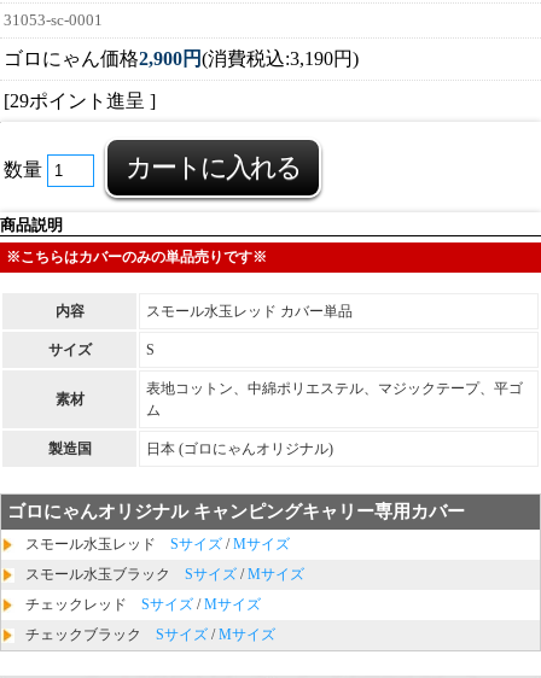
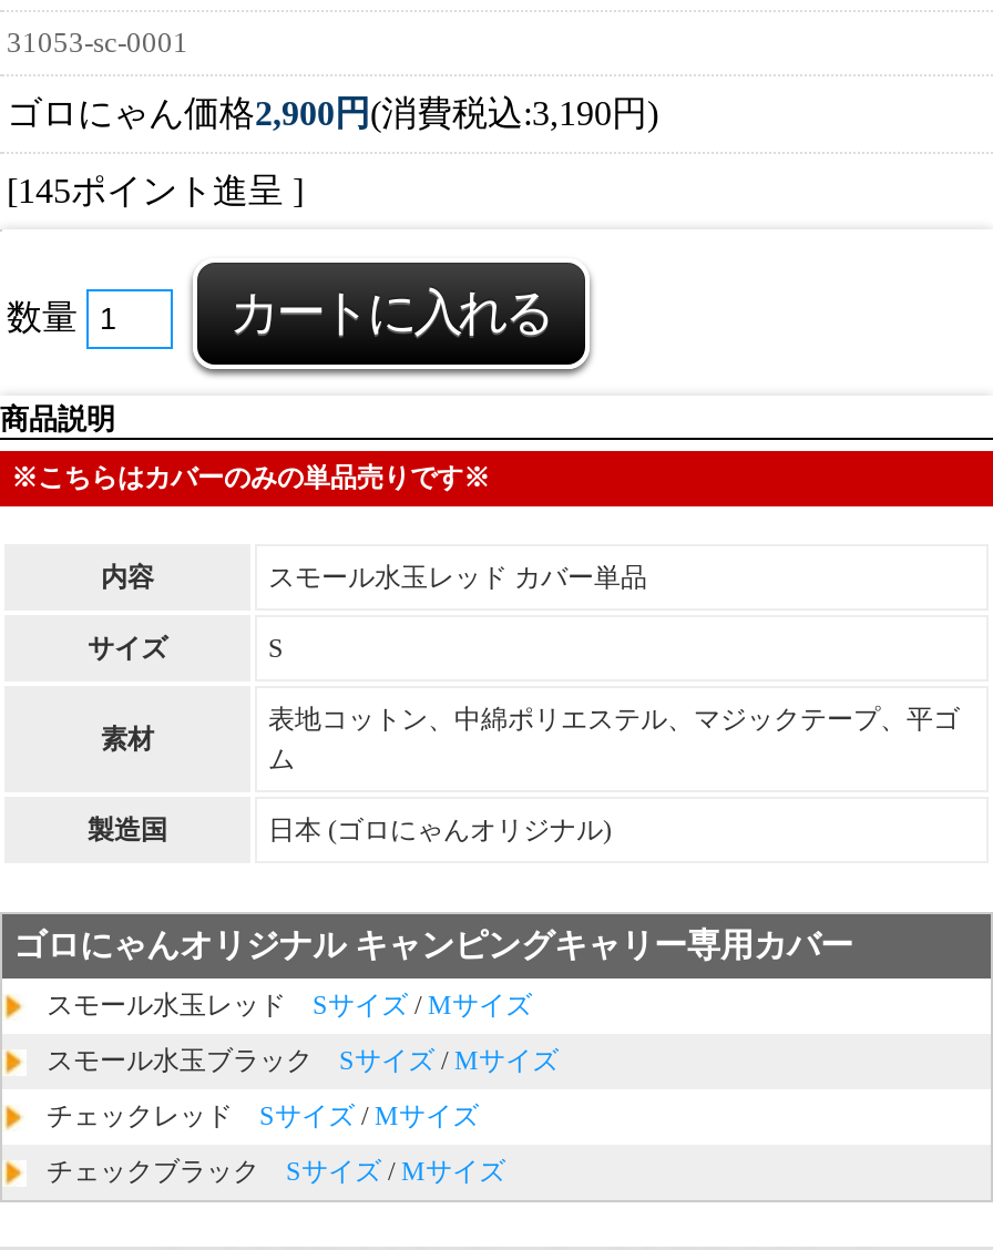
[4,91,156,111] [29ポイント進呈 ] -> [7,171,304,209] [145ポイント進呈 ]

